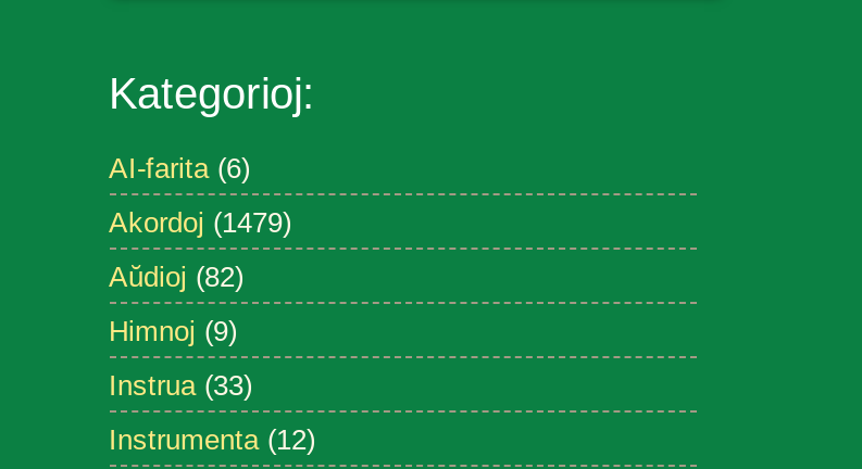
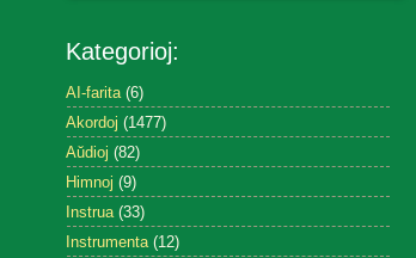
[109,205,291,238] Akordoj (1479) -> [66,113,167,131] Akordoj (1477)

